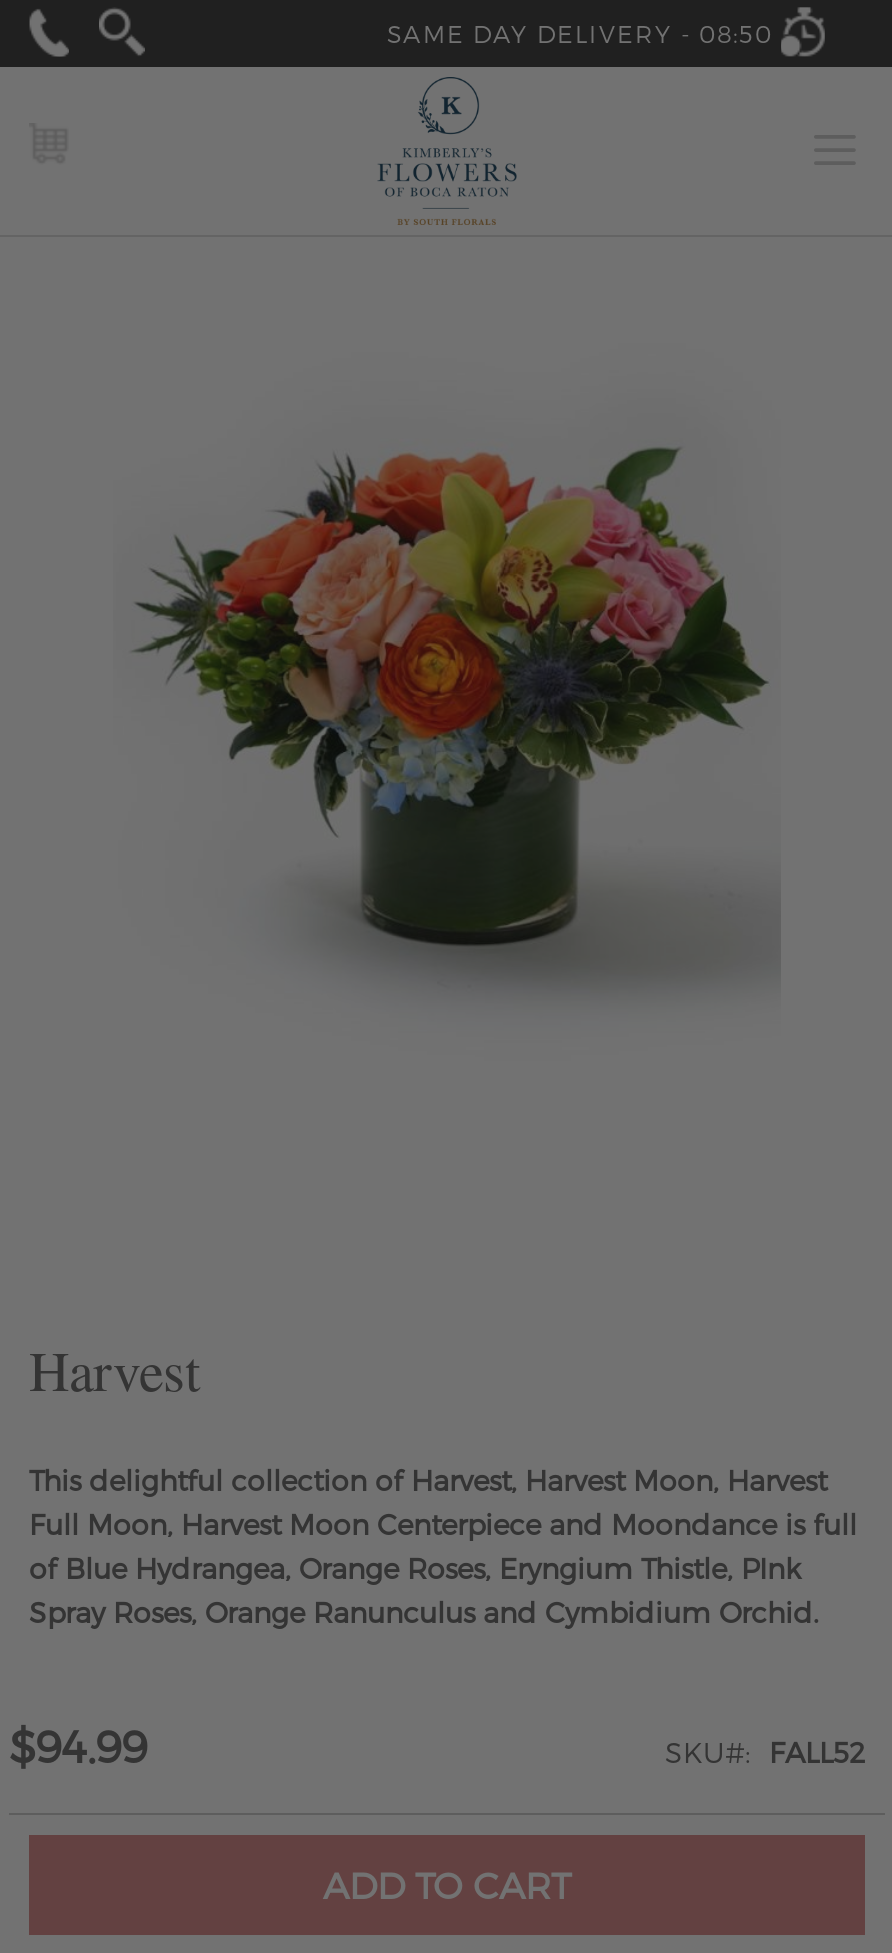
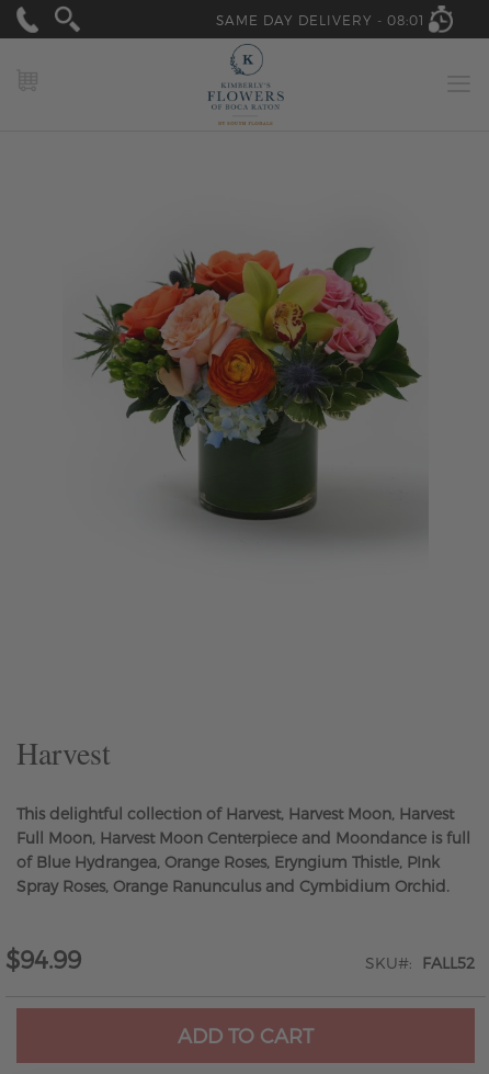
[387,19,773,47] SAME DAY DELIVERY - 08:50 -> [216,12,424,27] SAME DAY DELIVERY - 08:01

